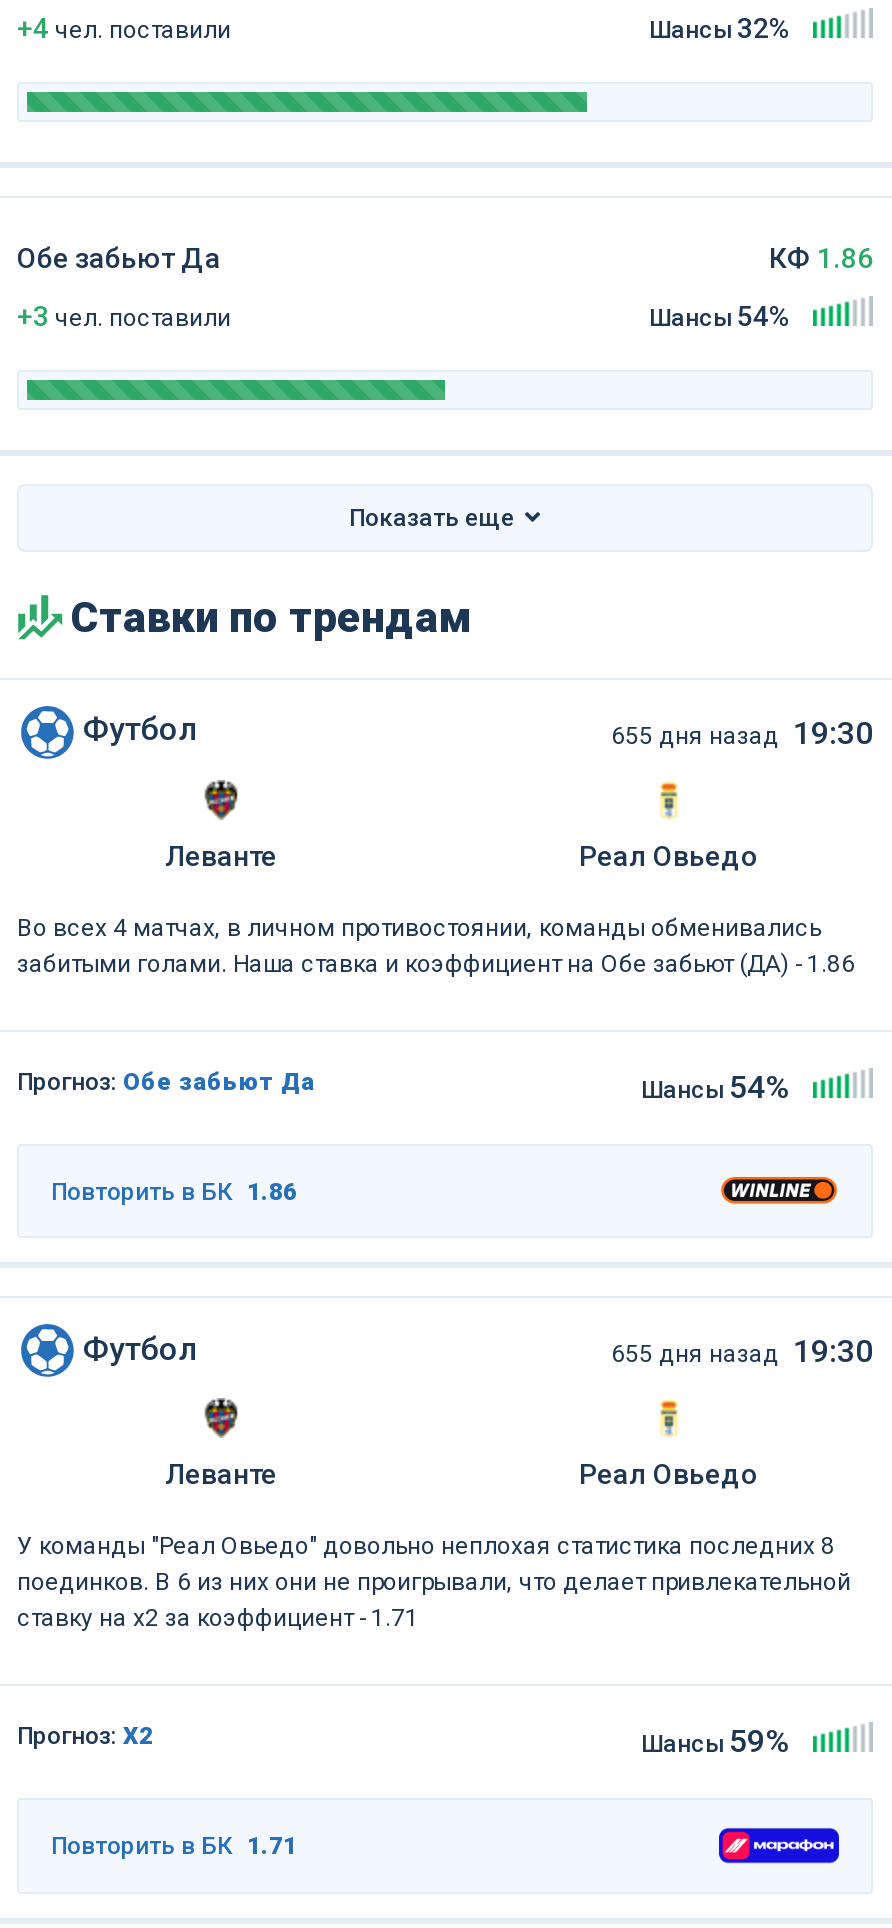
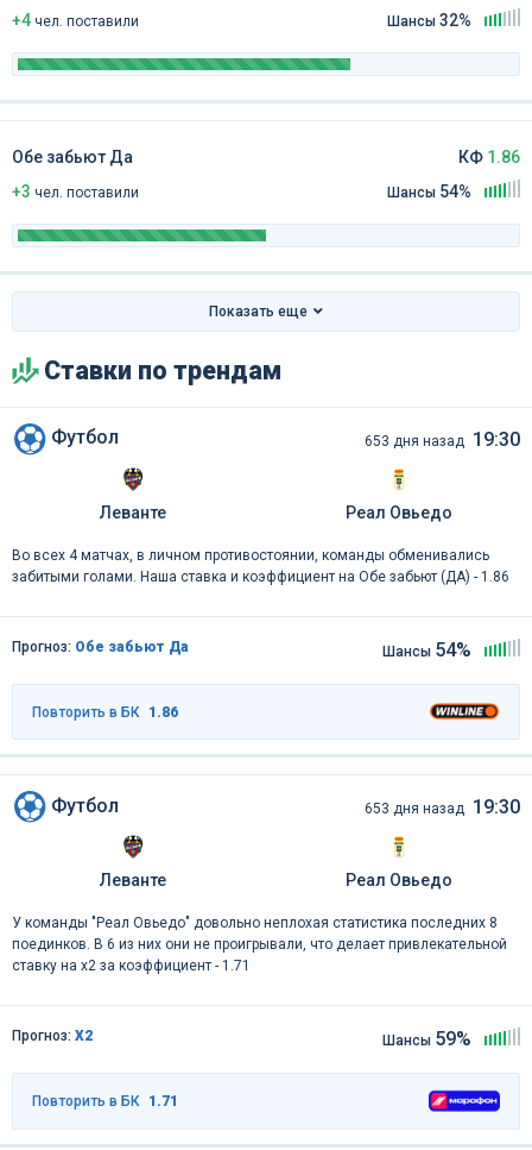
[611,714,873,752] 655 дня назад 19:30 -> [365,428,520,450] 653 дня назад 19:30
[611,1333,873,1371] 655 дня назад 19:30 -> [365,796,520,819] 653 дня назад 19:30

